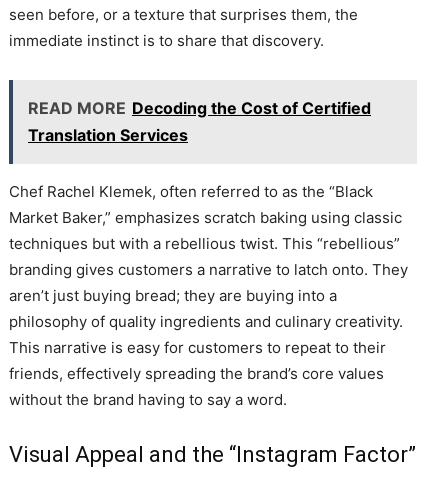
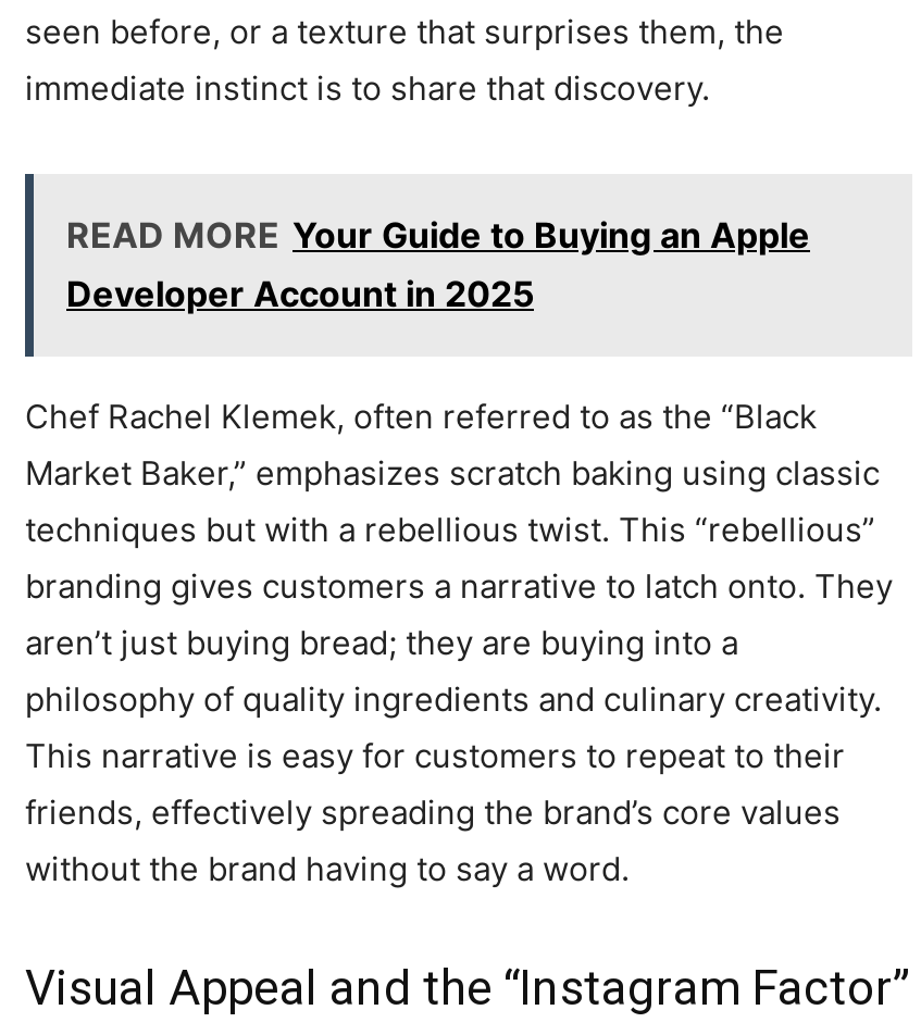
[28,98,371,145] READ MORE Decoding the Cost of Certified | Translation Services -> [66,212,810,315] READ MORE Your Guide to Buying an Apple | Developer Account in 2025

